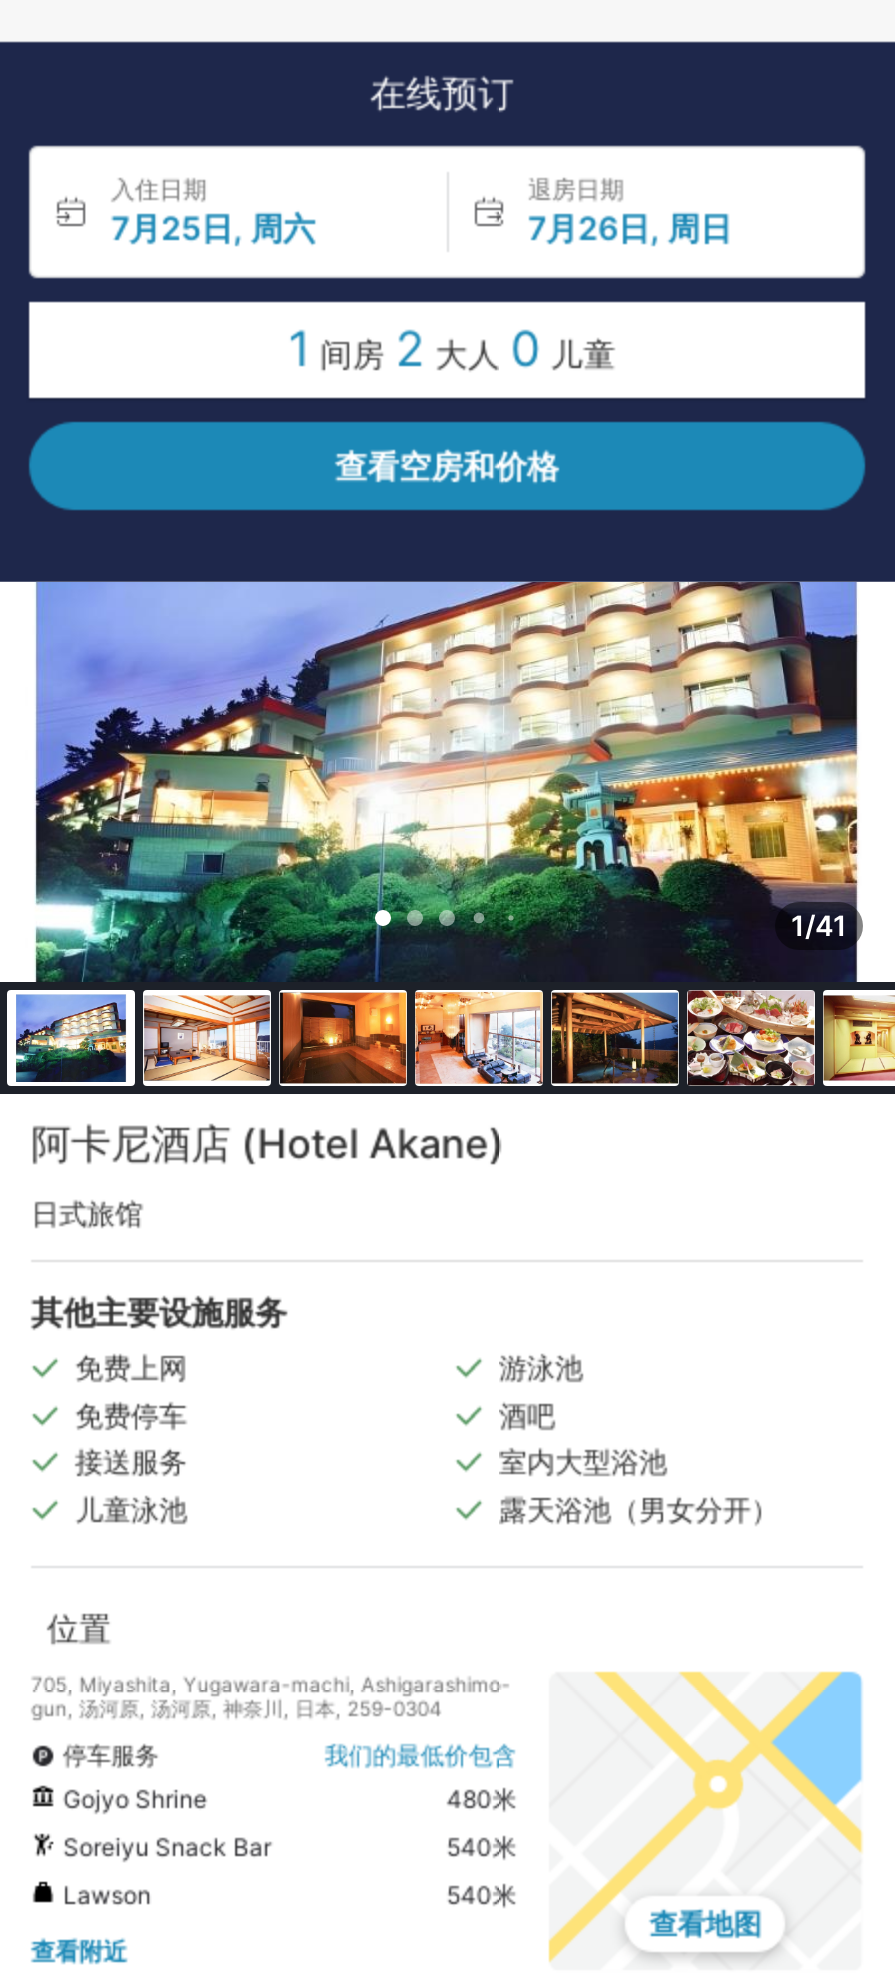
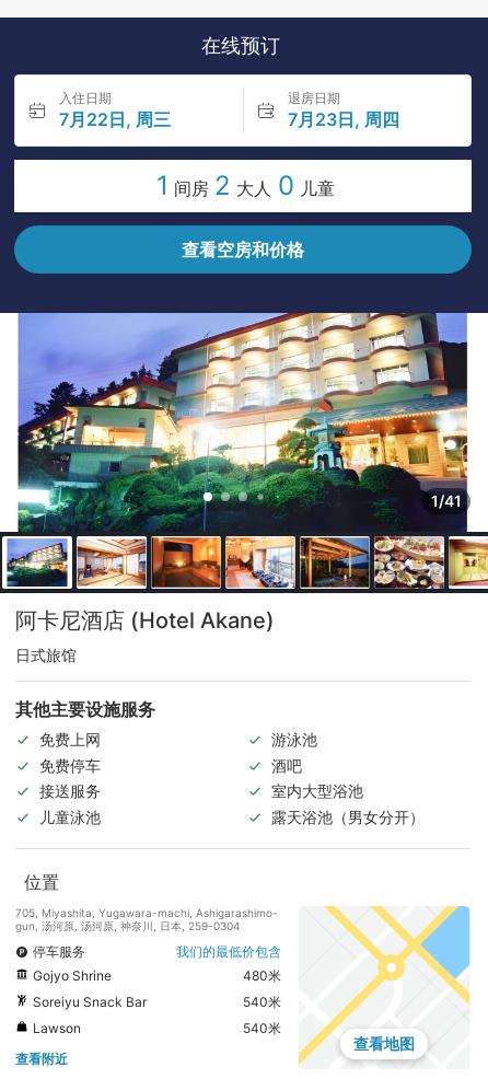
[111,208,315,248] 7月25日, 周六 -> [59,108,171,130] 7月22日, 周三
[528,208,732,248] 7月26日, 周日 -> [287,108,399,130] 7月23日, 周四

